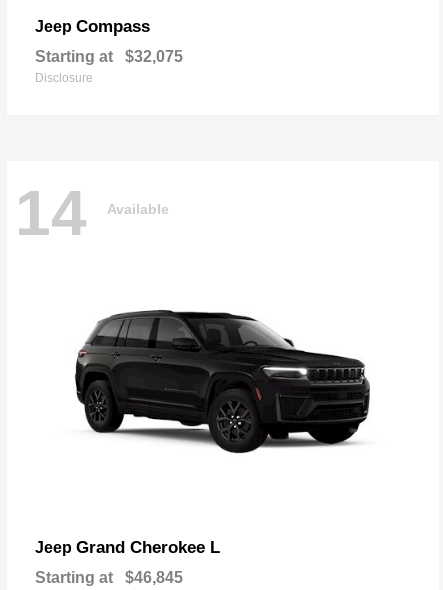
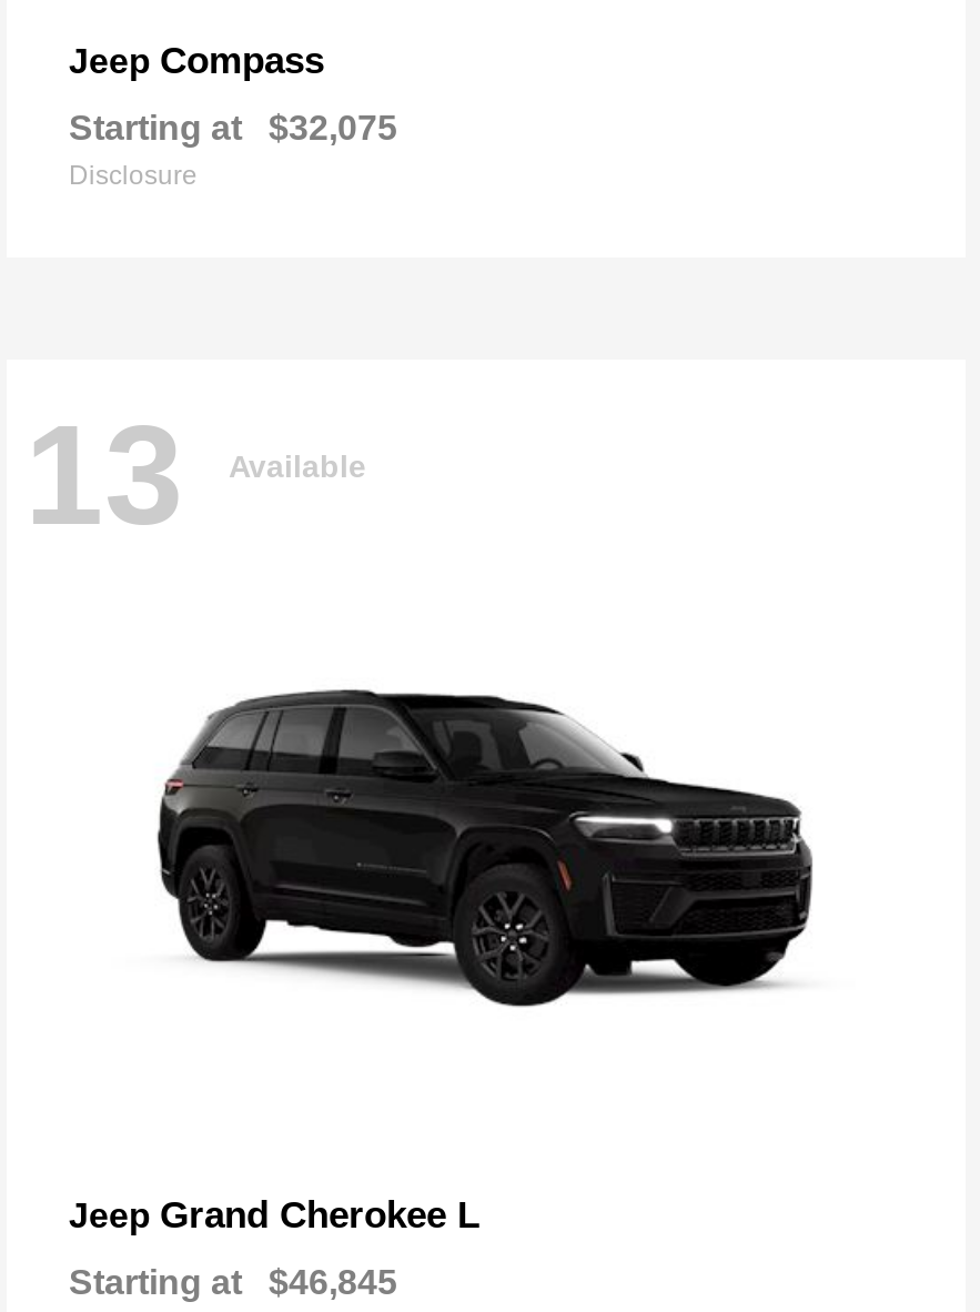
[15,177,169,249] 14 Available -> [24,396,366,556] 13 Available

